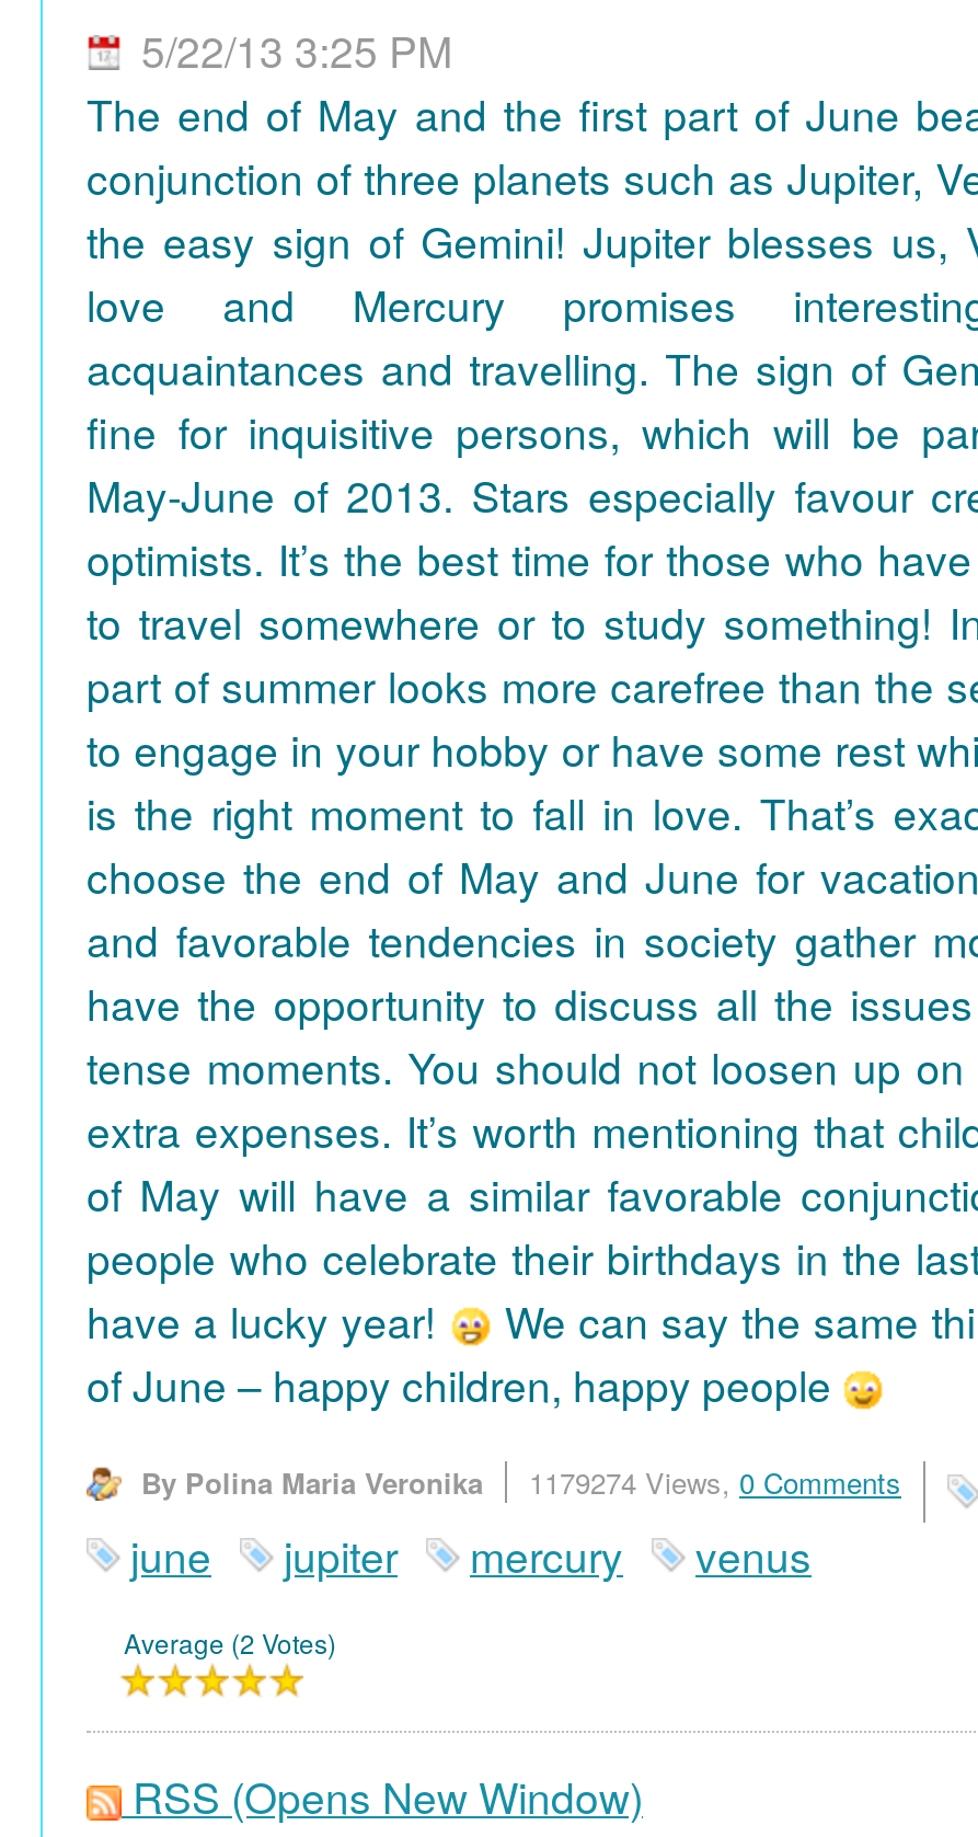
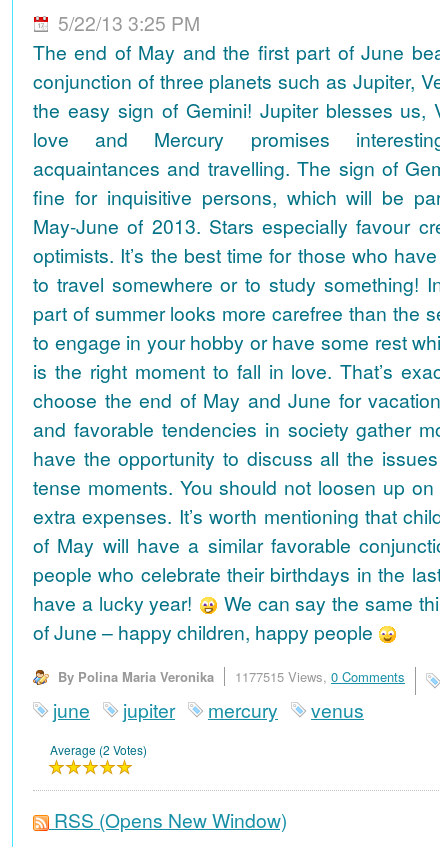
[529,1461,901,1502] 1179274 Views, 0 Comments -> [235,667,405,686] 1177515 Views, 0 Comments

